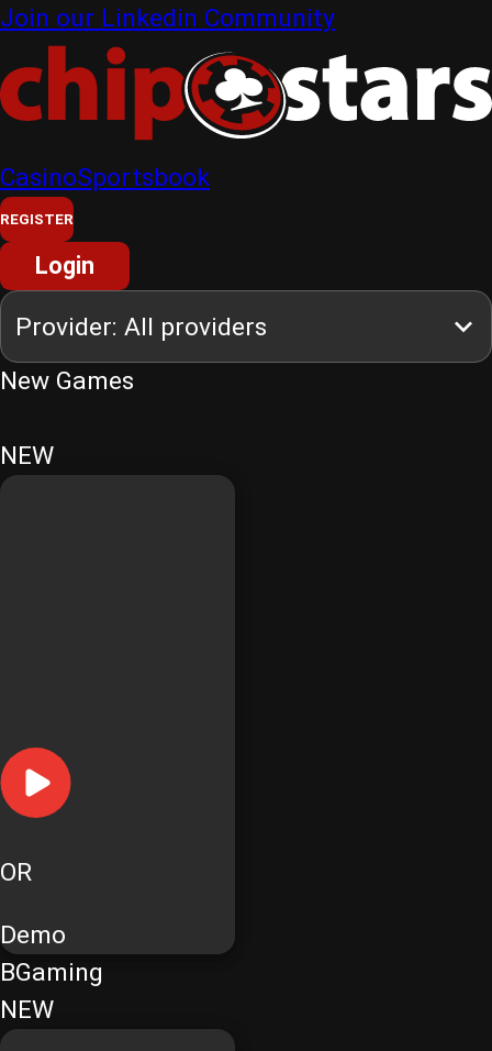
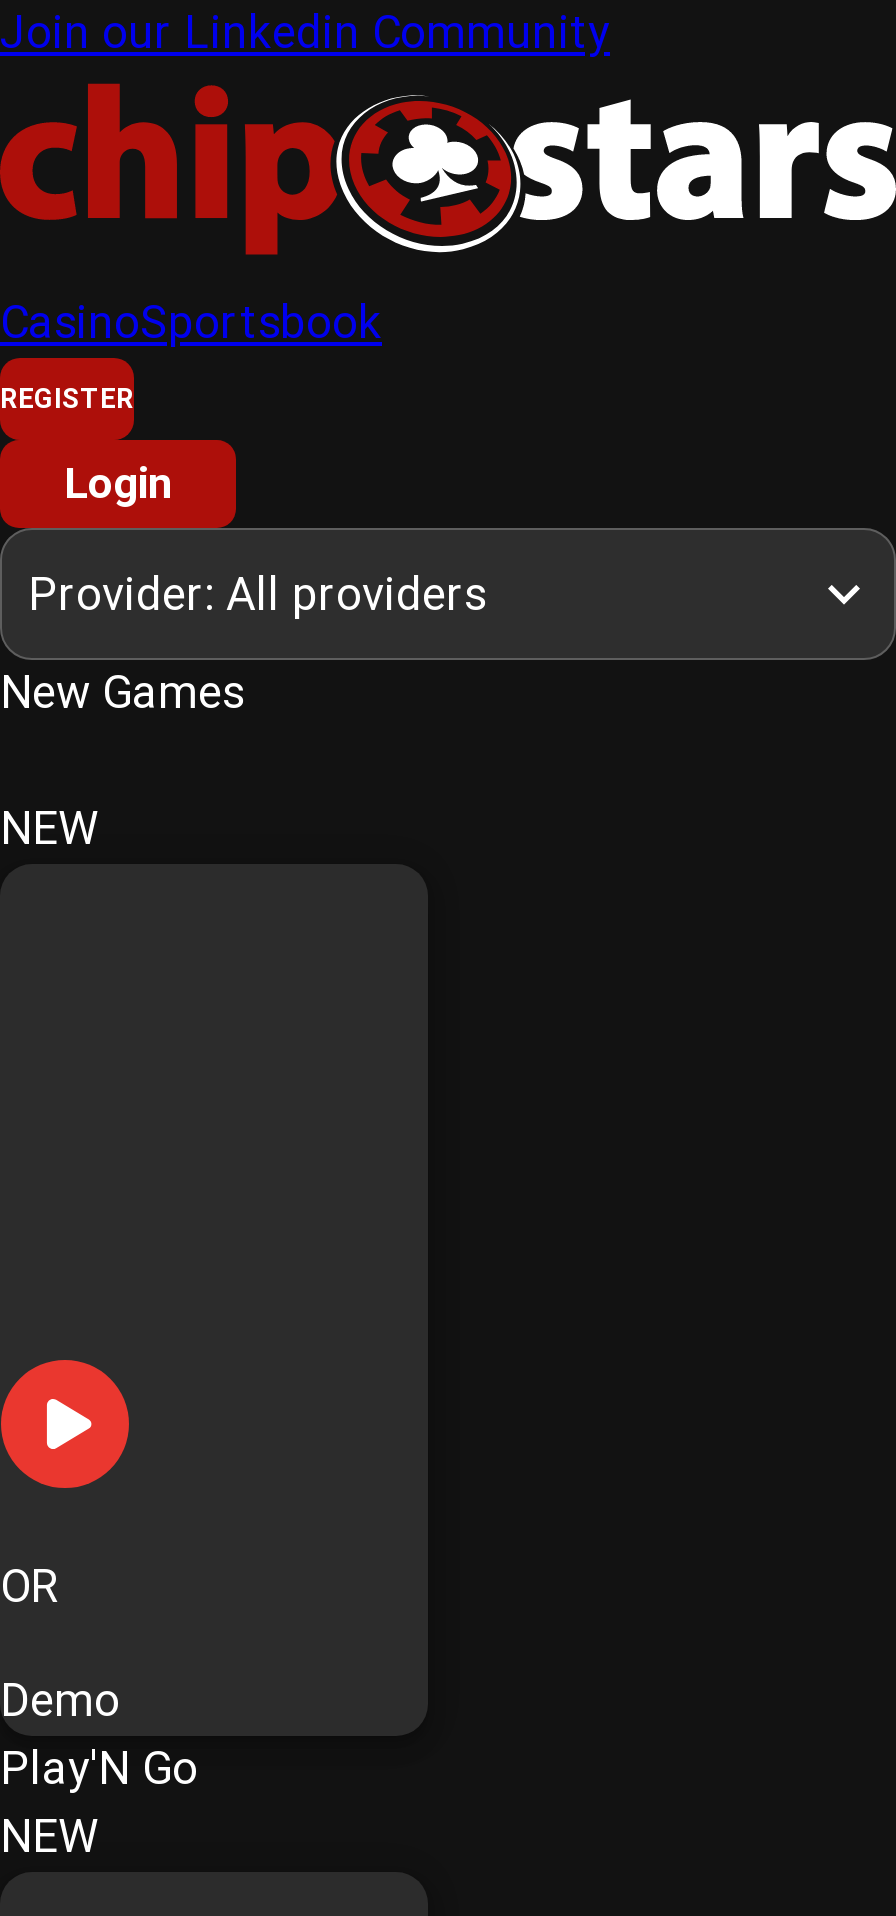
[0,957,103,987] BGaming -> [0,1741,198,1795] Play'N Go

